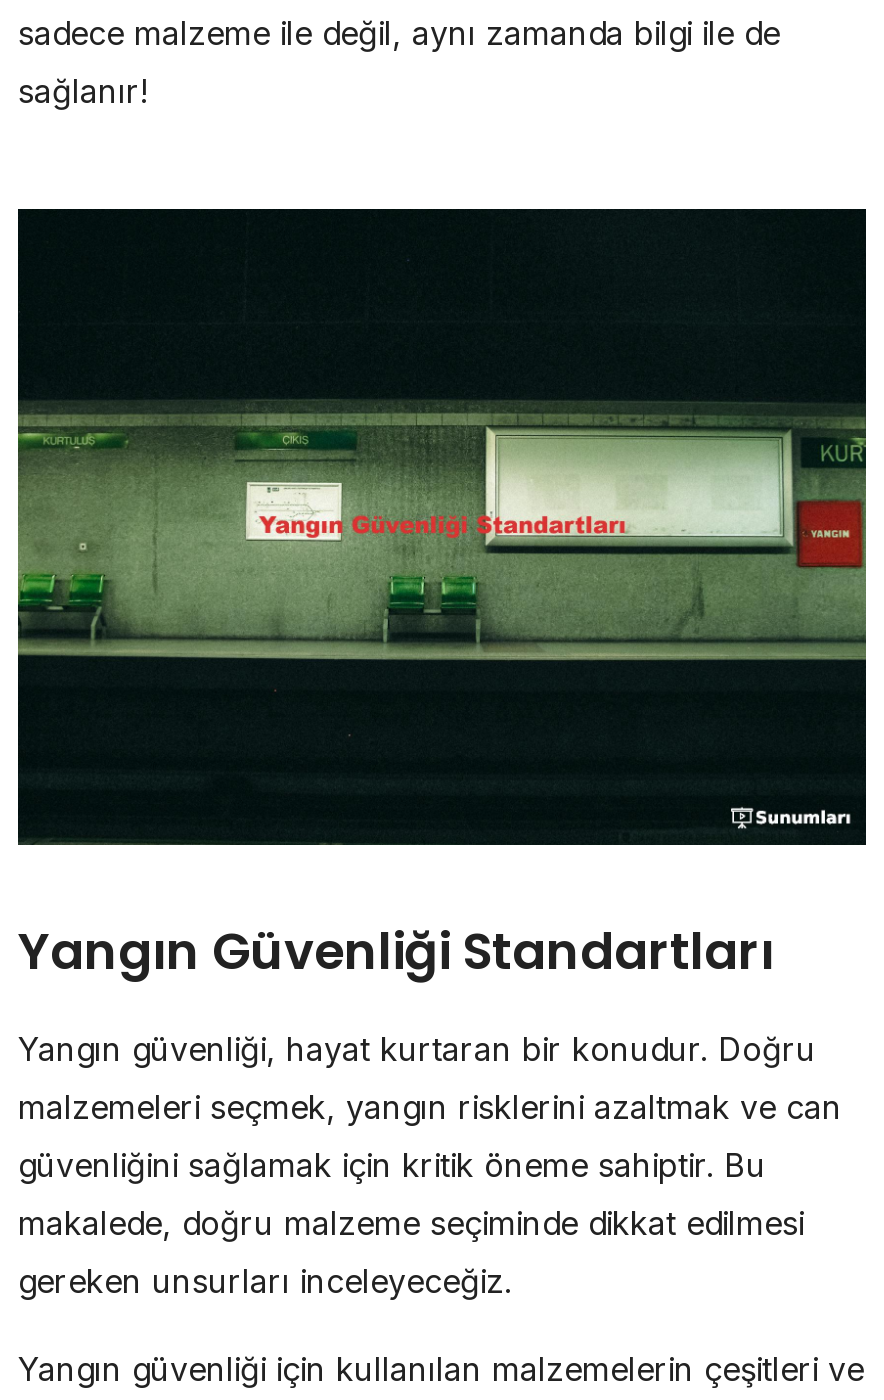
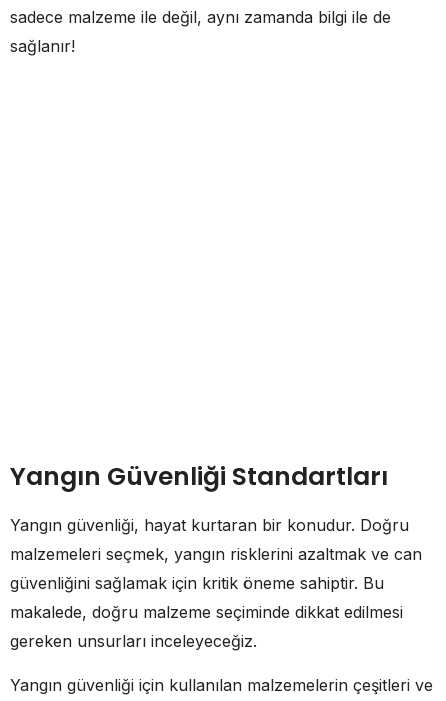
[16,207,868,847] [image] -> none

